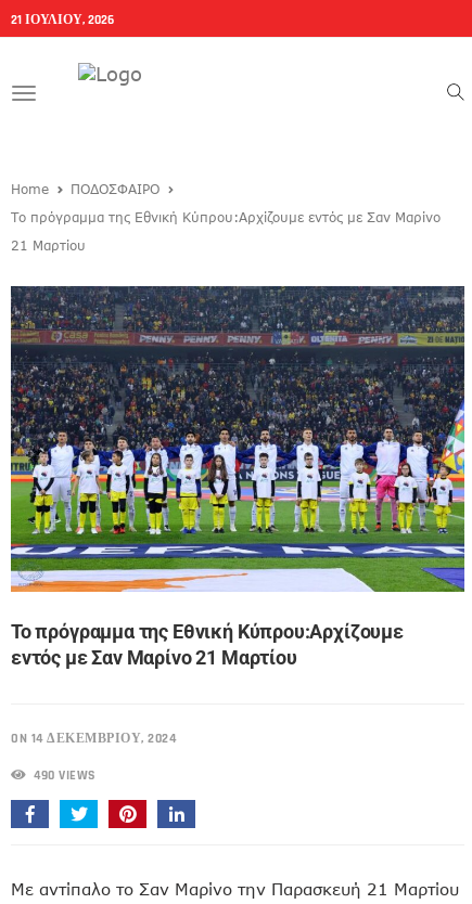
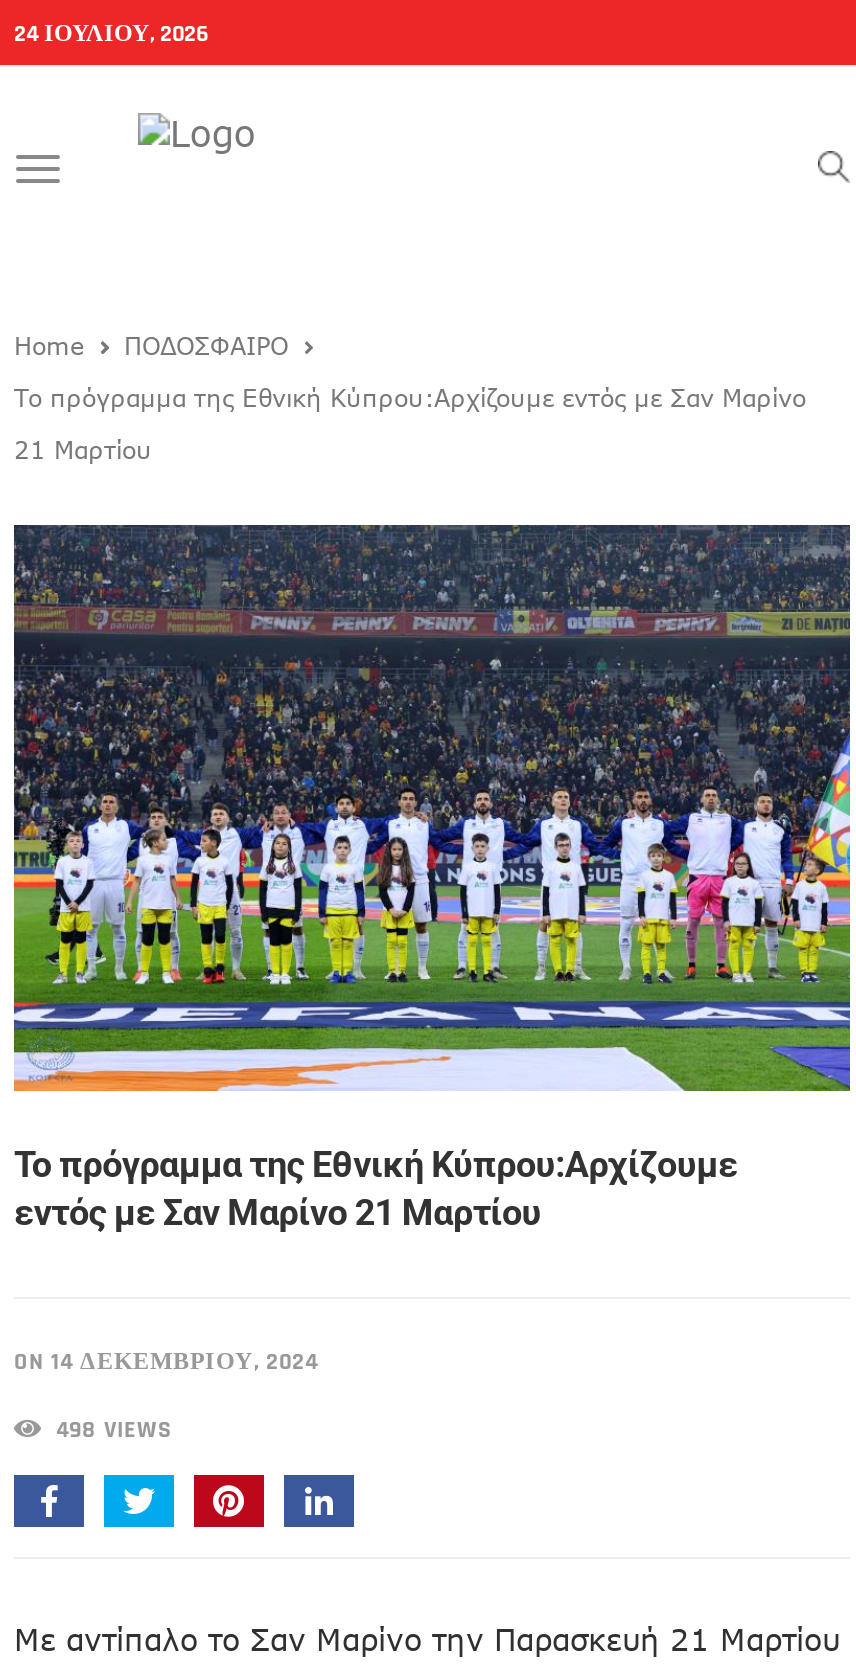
[11,12,114,28] 21 ΙΟΥΛΊΟΥ, 2026 -> [14,19,208,49] 24 ΙΟΥΛΊΟΥ, 2026
[30,768,95,784] 490 VIEWS -> [49,1414,171,1444] 498 VIEWS

